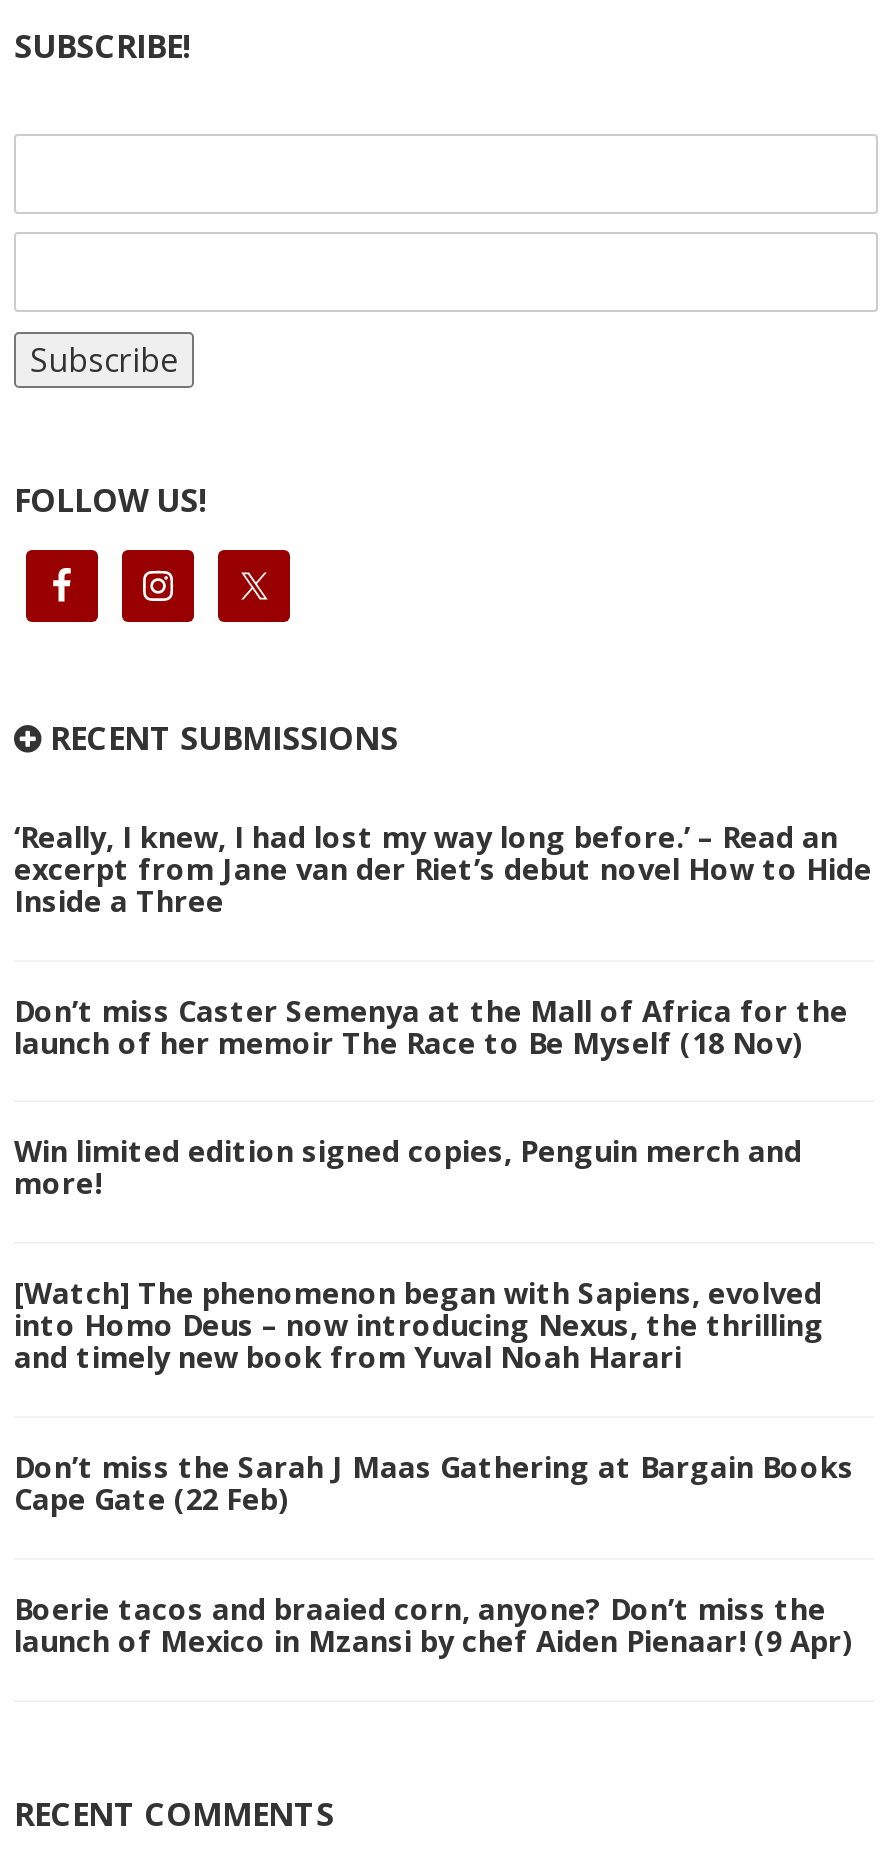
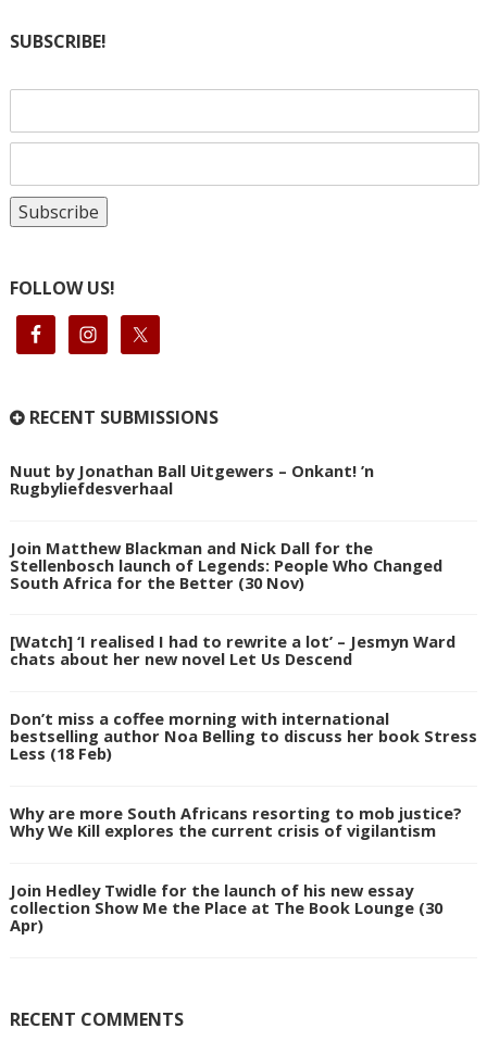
[14,816,872,920] ‘Really, I knew, I had lost my way long before.’ – Read an | excerpt from Jane van der Riet’s debut novel How to Hide | Inside a Three -> [10,459,374,499] Nuut by Jonathan Ball Uitgewers – Onkant! ’n | Rugbyliefdesverhaal
[14,989,848,1061] Don’t miss Caster Semenya at the Mall of Africa for the | launch of her memoir The Race to Be Myself (18 Nov) -> [10,536,442,593] Join Matthew Blackman and Nick Dall for the | Stellenbosch launch of Legends: People Who Changed | South Africa for the Better (30 Nov)
[14,1131,802,1203] Win limited edition signed copies, Penguin merch and | more! -> [10,631,455,670] [Watch] ‘I realised I had to rewrite a lot’ – Jesmyn Ward | chats about her new novel Let Us Descend
[14,1272,824,1376] [Watch] The phenomenon began with Sapiens, evolved | into Homo Deus – now introducing Nexus, the thrilling | and timely new book from Yuval Noah Harari -> [10,708,477,764] Don’t miss a coffee morning with international | bestselling author Noa Belling to discuss her book Stress | Less (18 Feb)
[14,1446,854,1518] Don’t miss the Sarah J Maas Gathering at Bargain Books | Cape Gate (22 Feb) -> [10,802,462,841] Why are more South Africans resorting to mob justice? | Why We Kill explores the current crisis of vigilantism
[14,1588,852,1660] Boerie tacos and braaied corn, anyone? Don’t miss the | launch of Mexico in Mzansi by chef Aiden Pienaar! (9 Apr) -> [10,879,442,935] Join Hedley Twidle for the launch of his new essay | collection Show Me the Place at The Book Lounge (30 | Apr)

